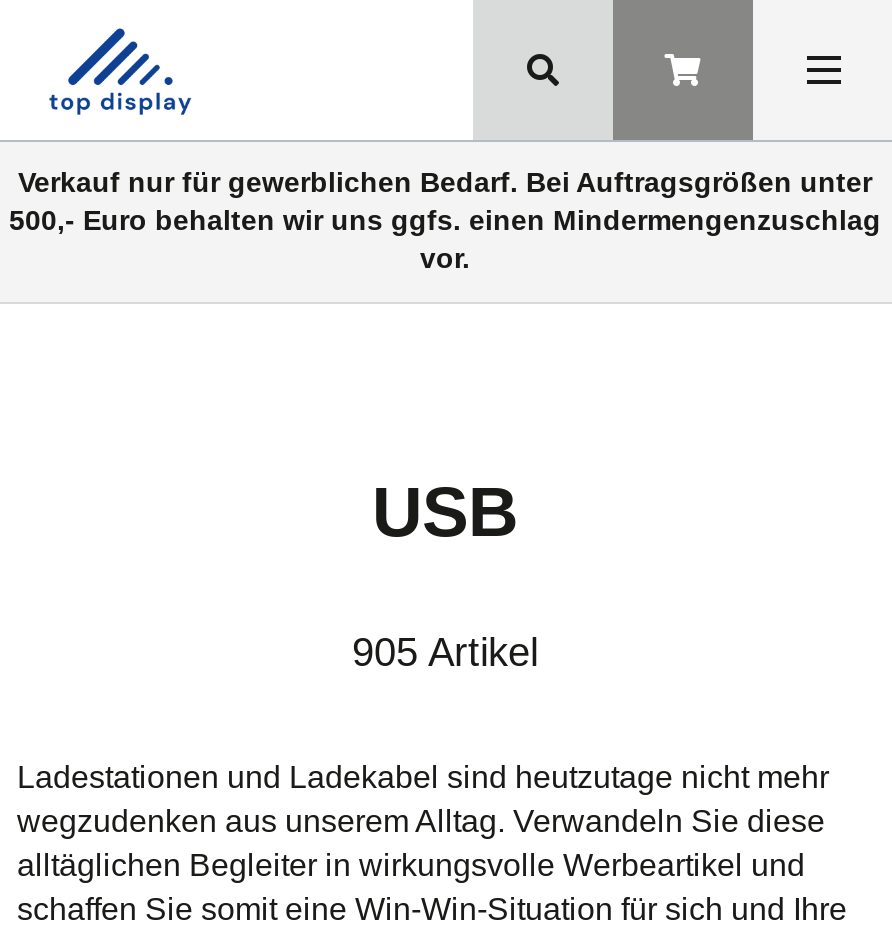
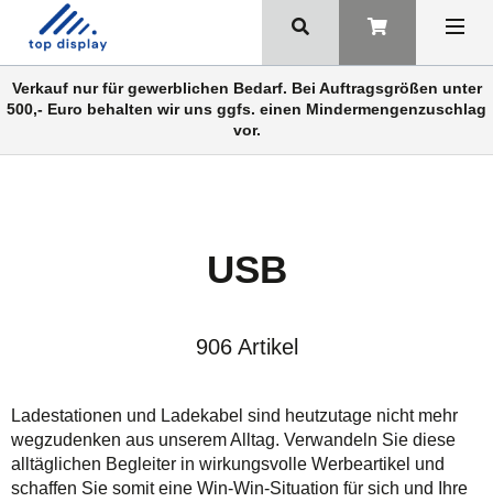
[352,630,538,674] 905 Artikel -> [195,335,298,359] 906 Artikel

